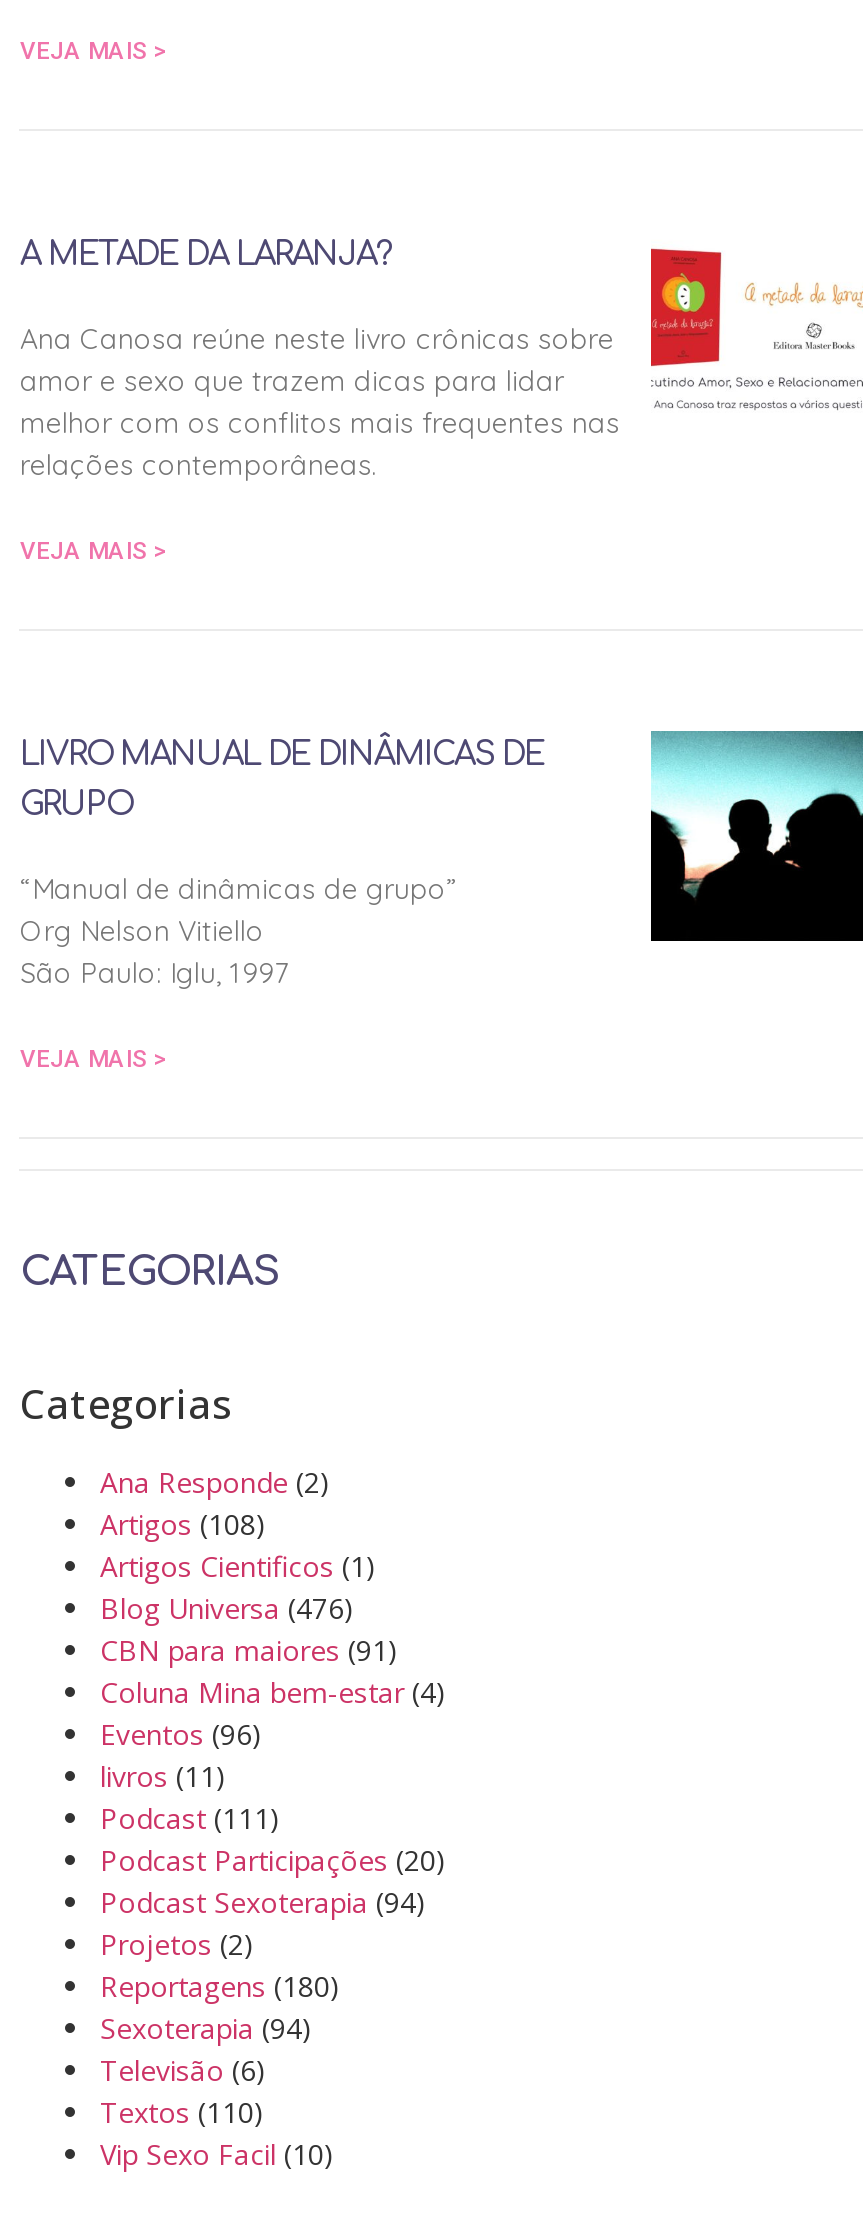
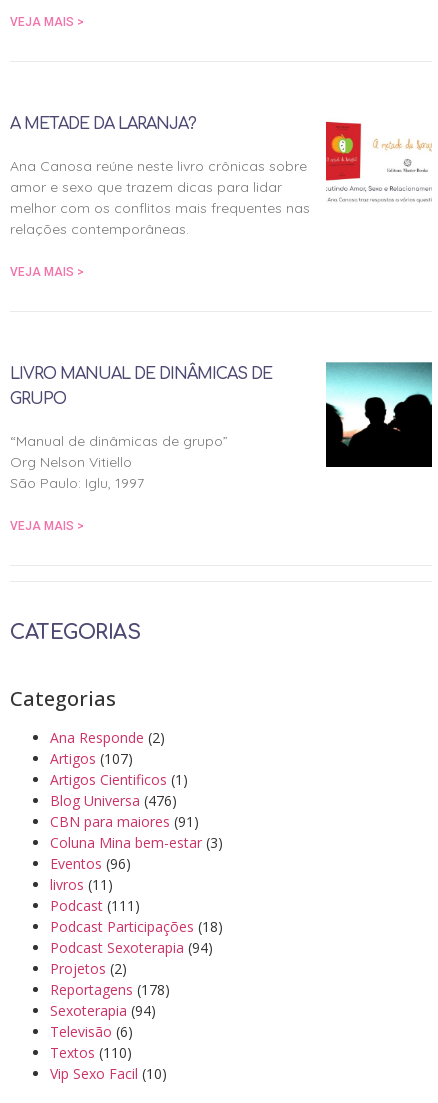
[100,1504,266,1542] Artigos (108) -> [50,749,133,768] Artigos (107)
[100,1672,446,1710] Coluna Mina bem-estar (4) -> [50,833,223,852] Coluna Mina bem-estar (3)
[100,1840,446,1878] Podcast Participações (20) -> [50,917,223,936] Podcast Participações (18)
[100,1966,340,2004] Reportagens (180) -> [50,980,170,999] Reportagens (178)

